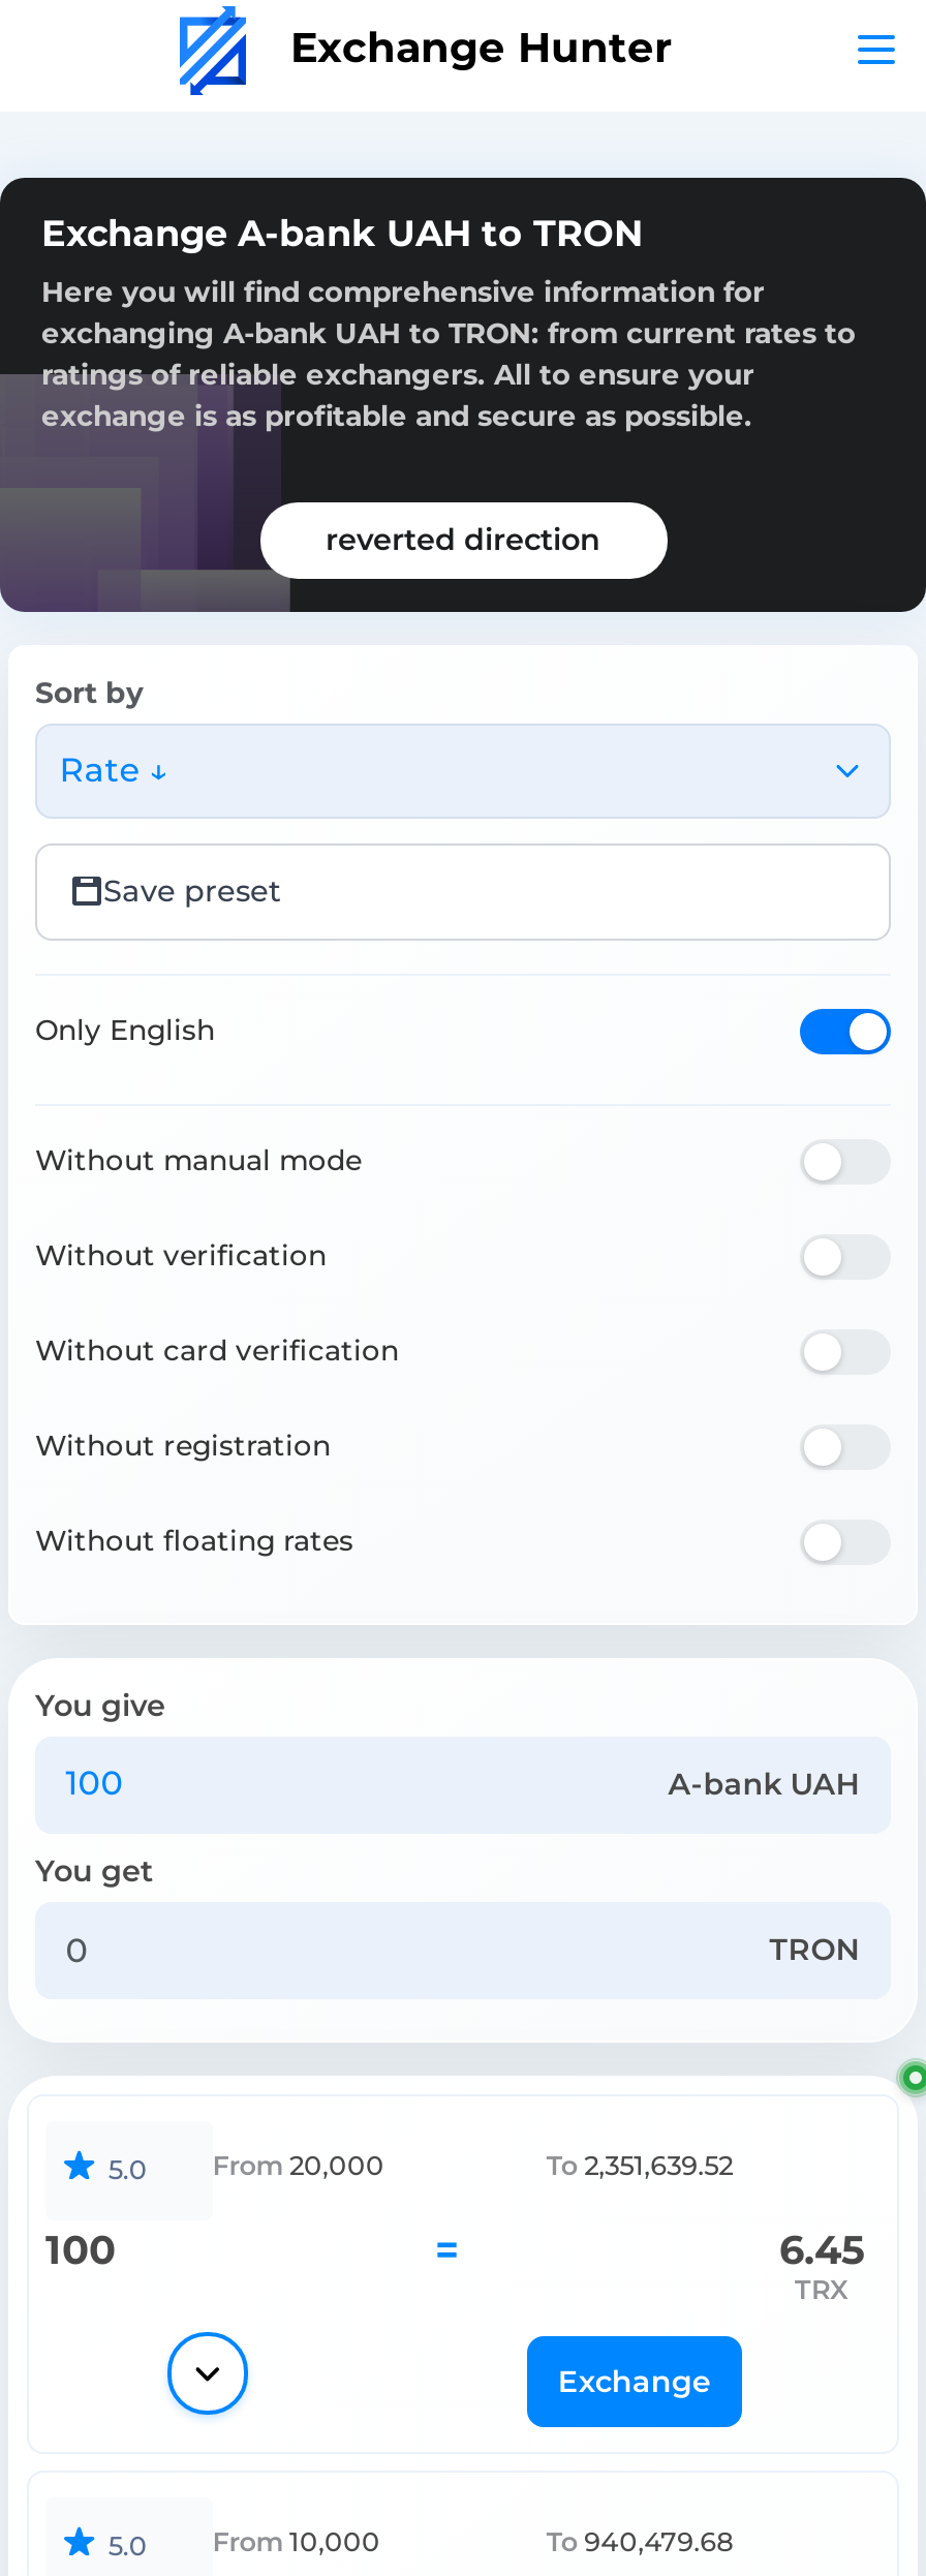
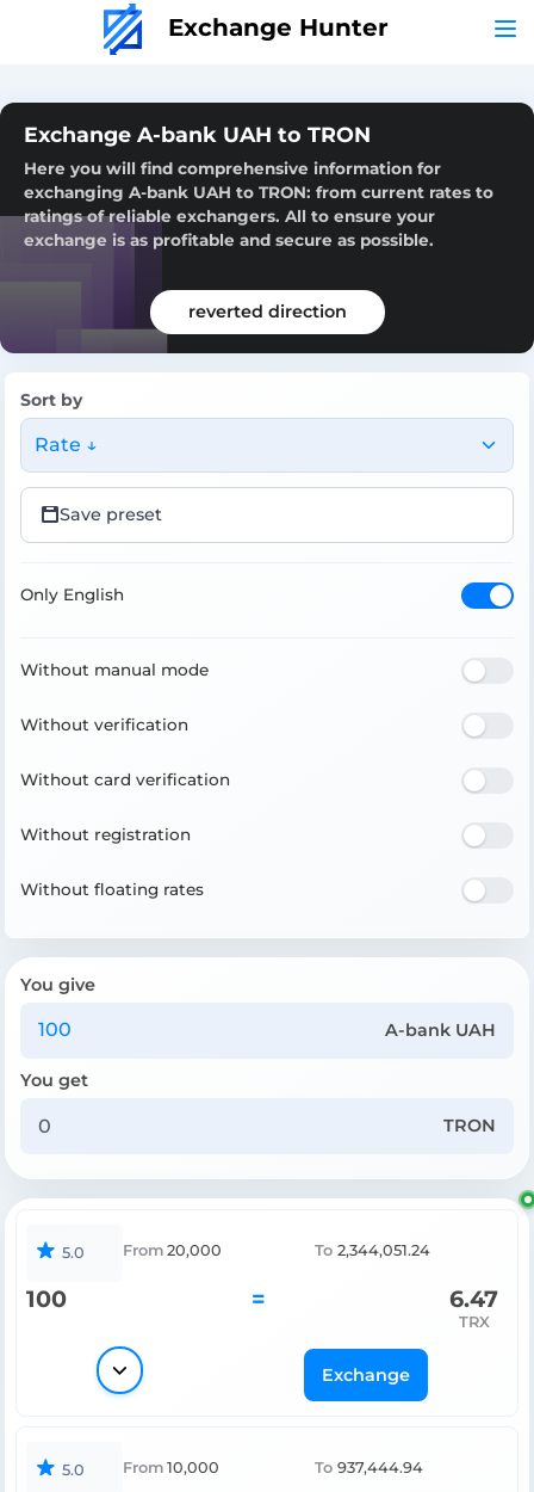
[547,2150,733,2181] To 2,351,639.52 -> [315,1241,430,1259] To 2,344,051.24
[779,2225,864,2274] 6.45 -> [449,1284,498,1313] 6.47
[547,2527,733,2558] To 940,479.68 -> [315,1459,423,1477] To 937,444.94

